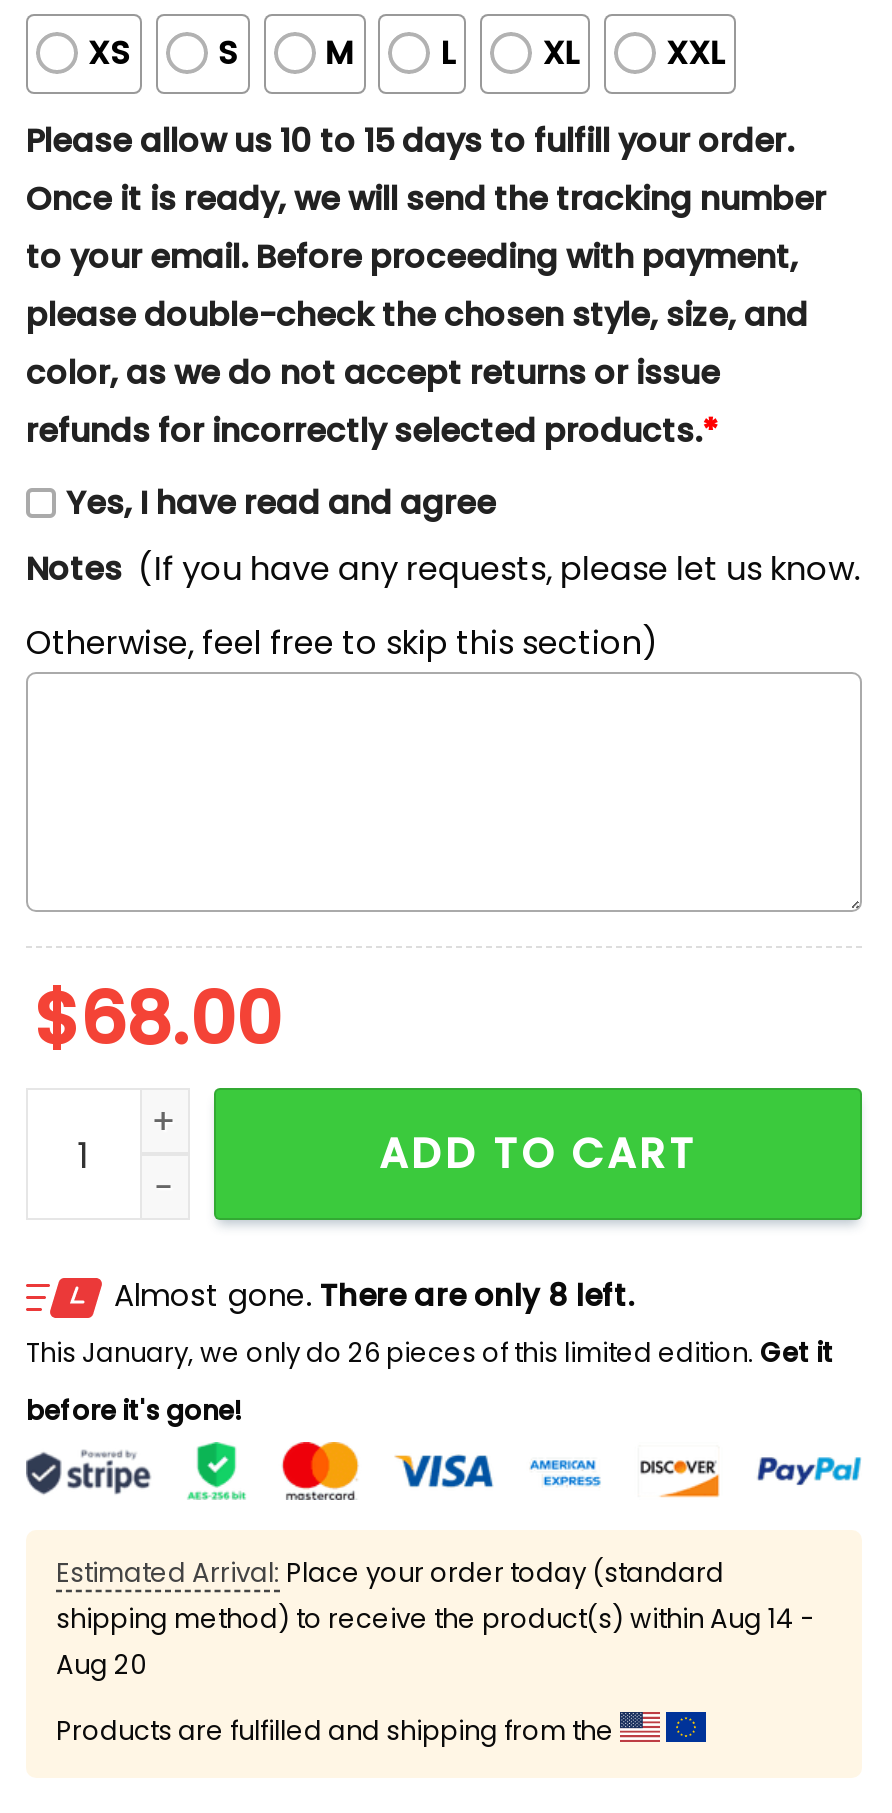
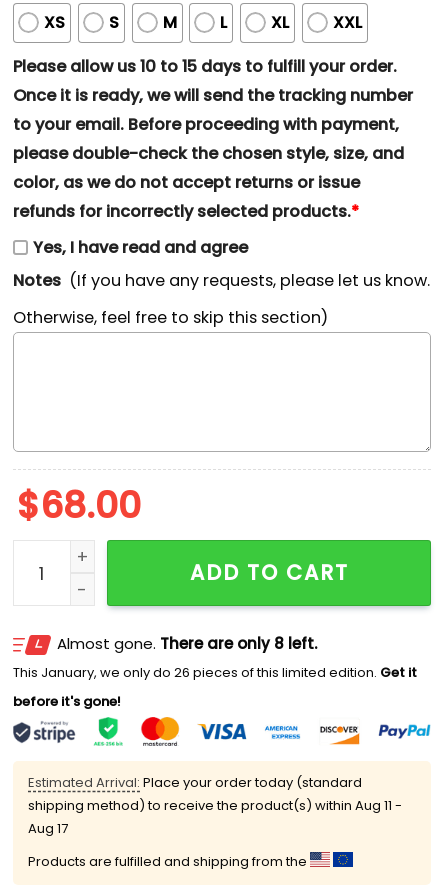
[56,1600,814,1638] shipping method) to receive the product(s) within Aug 14 - -> [28,796,402,815] shipping method) to receive the product(s) within Aug 11 -
[56,1646,146,1684] Aug 20 -> [28,819,68,838] Aug 17

